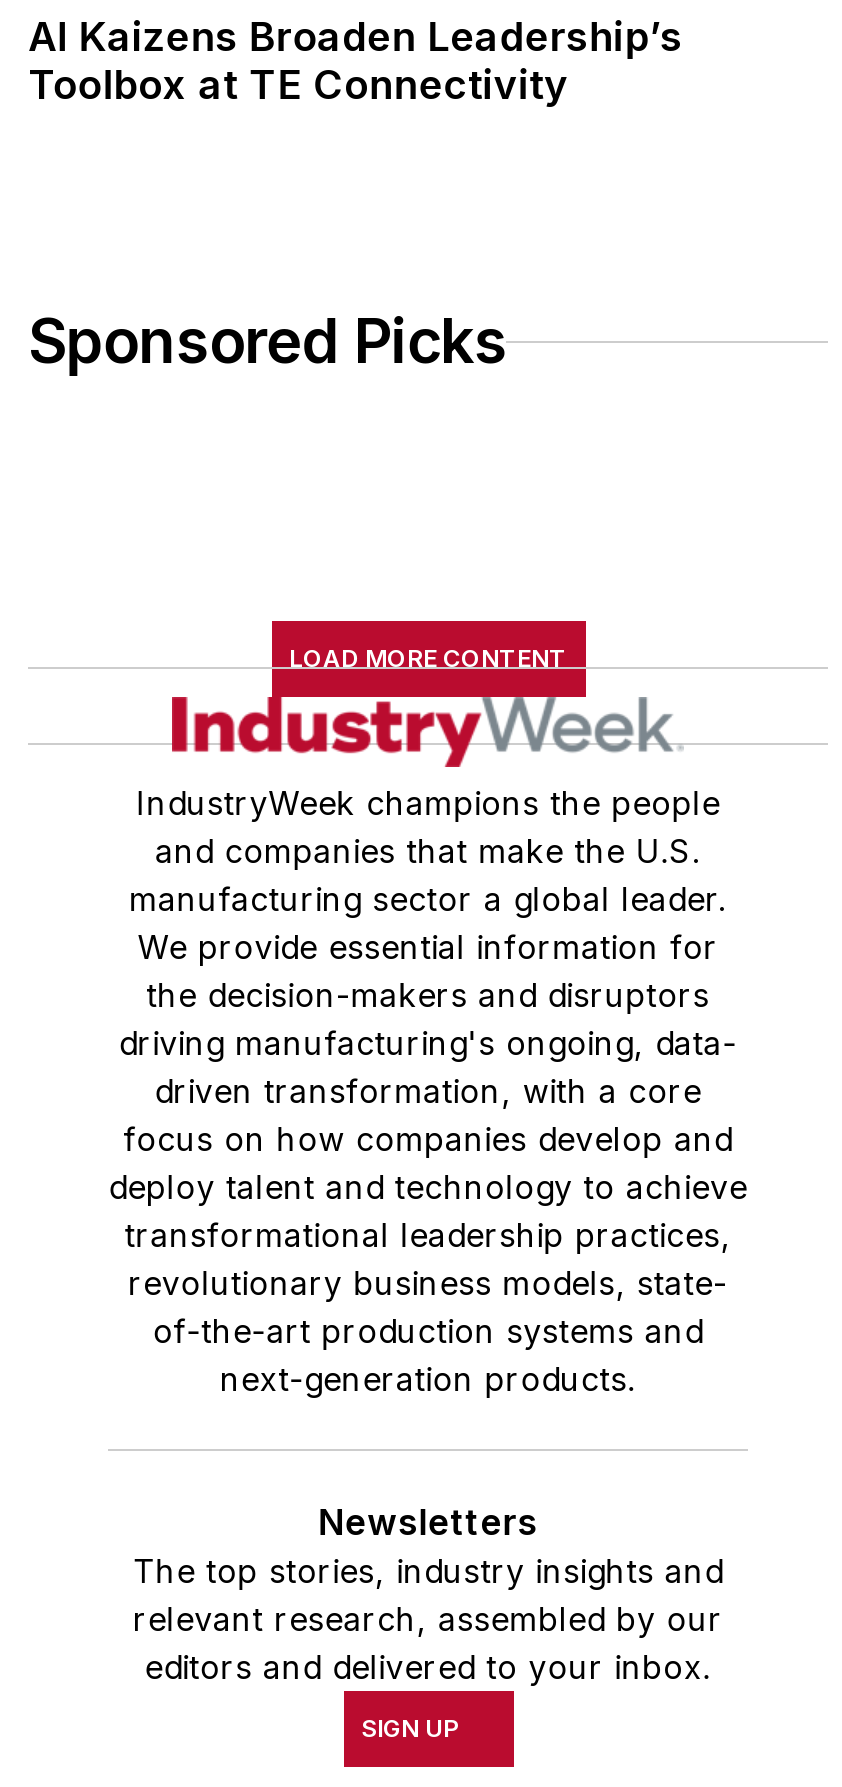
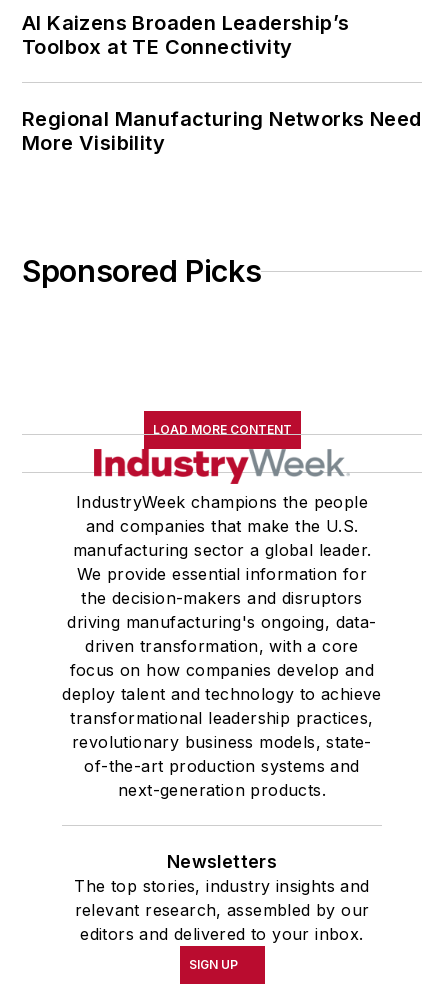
none -> [22,107,421,155] Regional Manufacturing Networks Need | More Visibility

